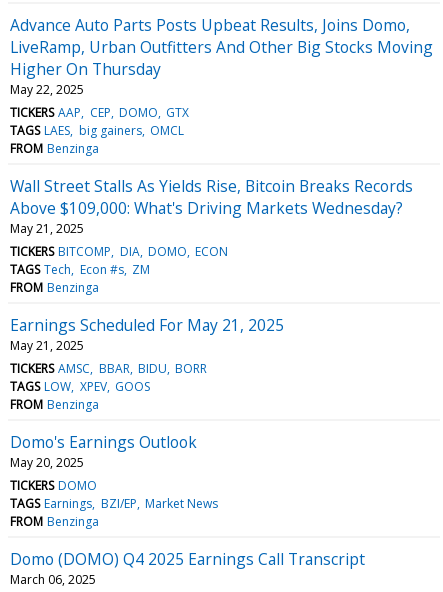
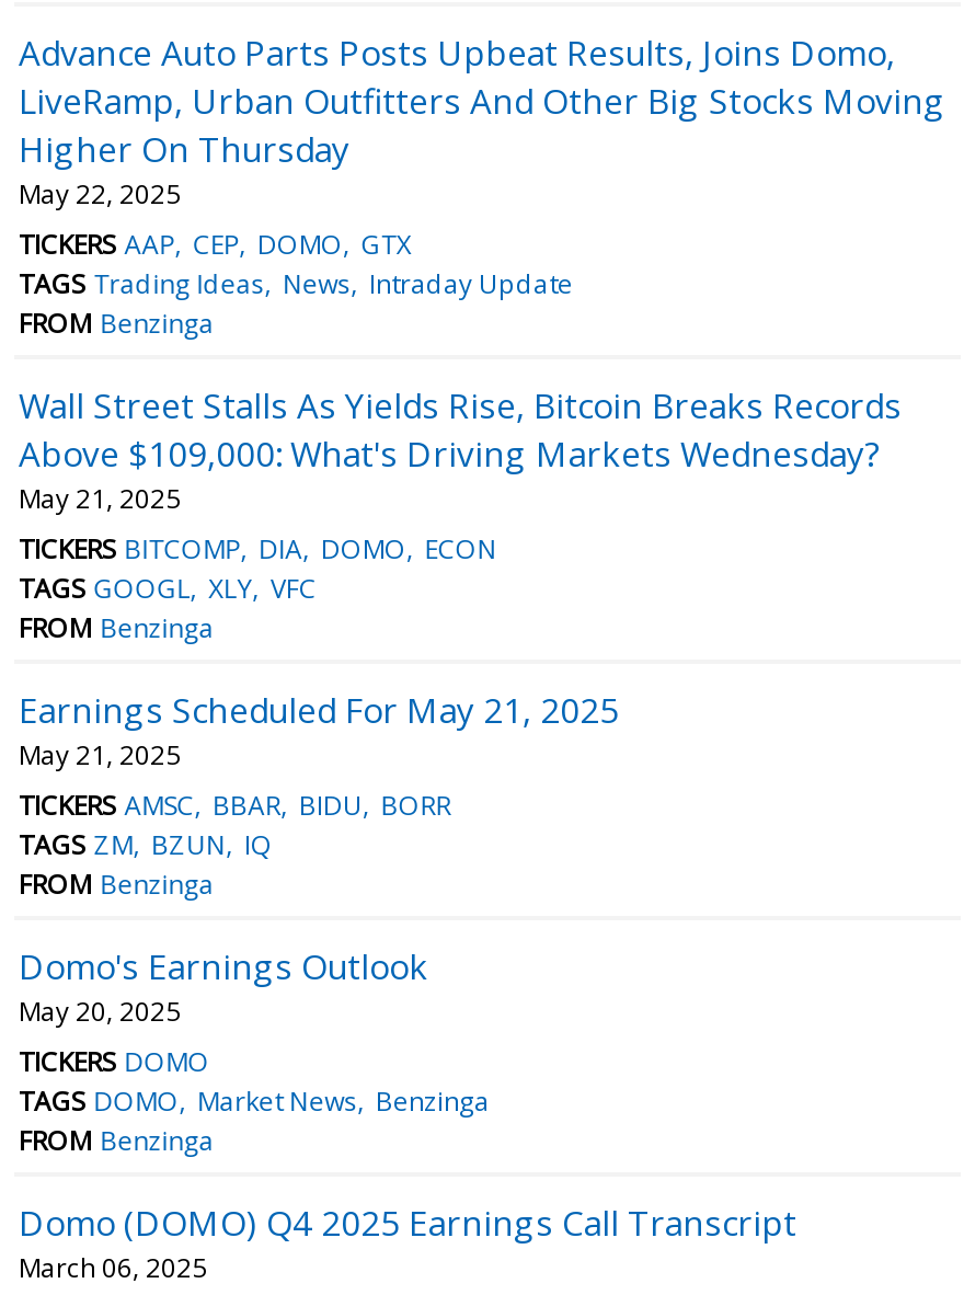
[10,122,184,139] TAGS LAES big gainers OMCL -> [19,265,573,302] TAGS Trading Ideas News Intraday Update
[10,261,150,278] TAGS Tech Econ #s ZM -> [19,569,316,607] TAGS GOOGL XLY VFC
[10,378,150,395] TAGS LOW XPEV GOOS -> [19,826,273,863] TAGS ZM BZUN IQ
[10,495,218,512] TAGS Earnings BZI/EP Market News -> [19,1082,489,1119] TAGS DOMO Market News Benzinga

